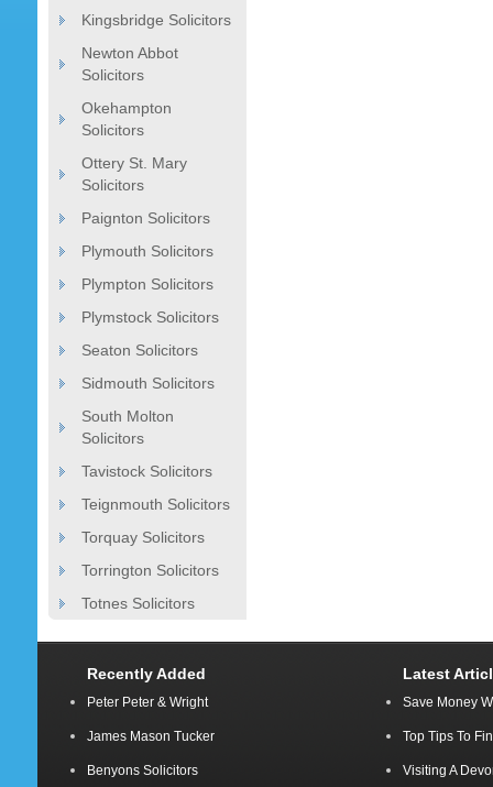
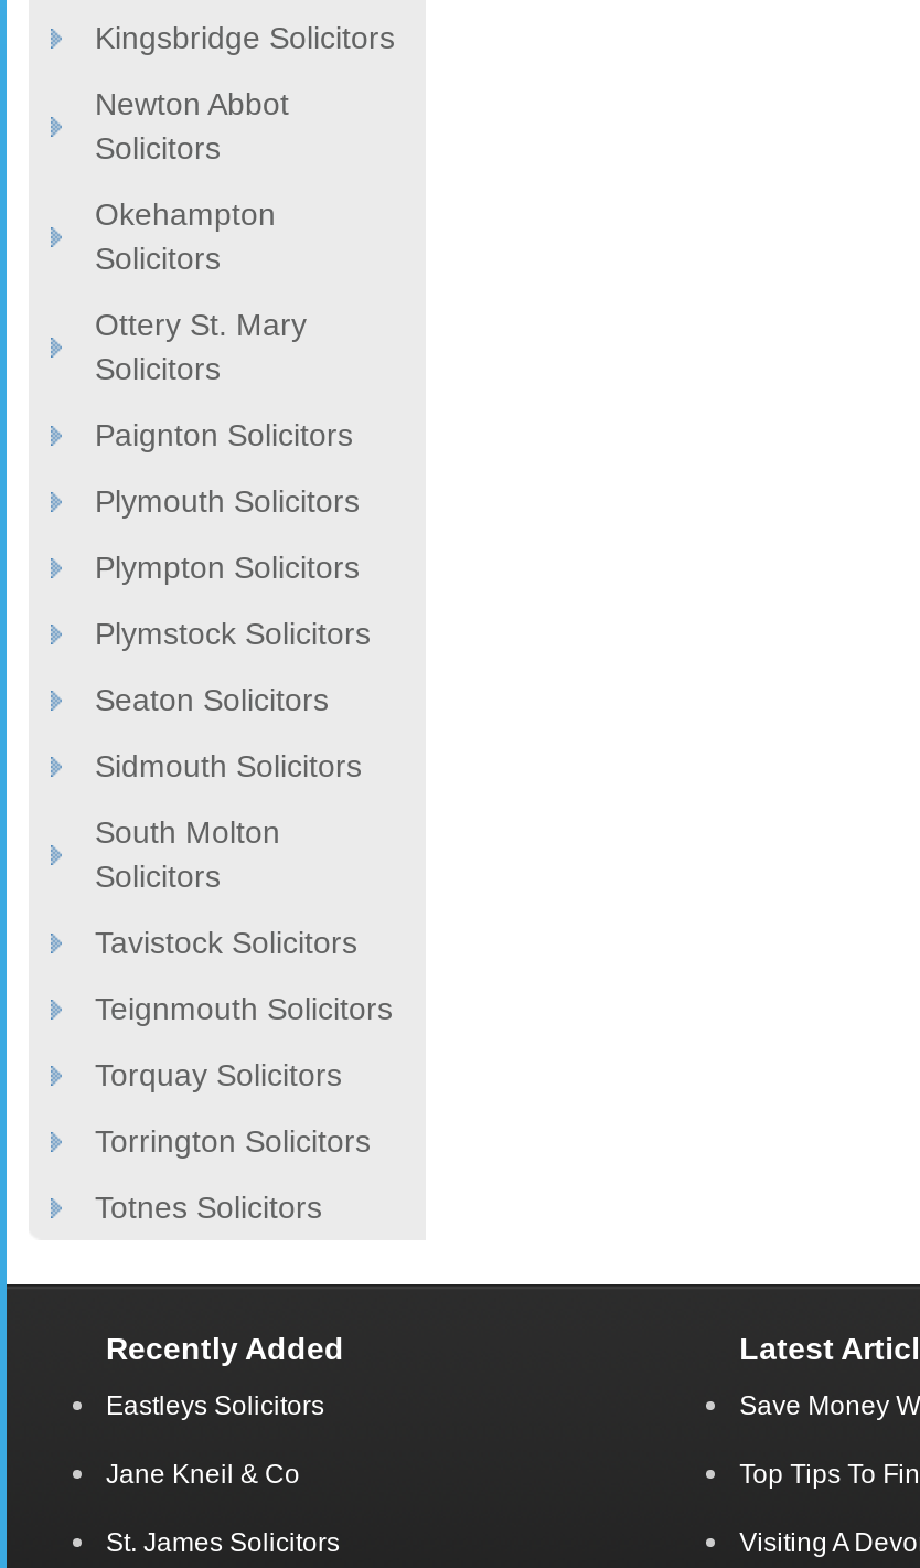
[87,695,208,710] Peter Peter & Wright -> [106,1390,324,1421] Eastleys Solicitors
[87,729,215,744] James Mason Tucker -> [106,1459,300,1490] Jane Kneil & Co
[87,763,198,778] Benyons Solicitors -> [106,1527,340,1558] St. James Solicitors

